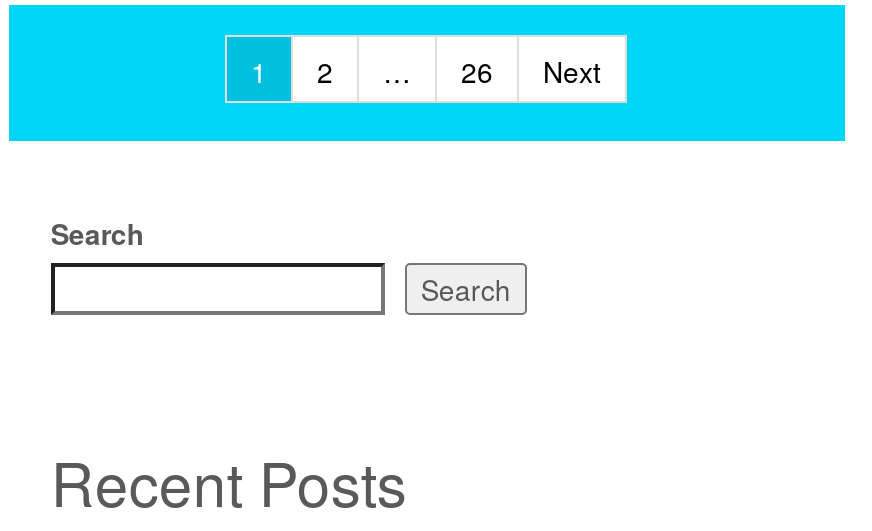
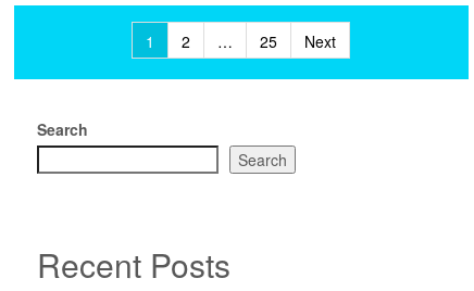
[461,51,493,91] 26 -> [260,30,277,52] 25

